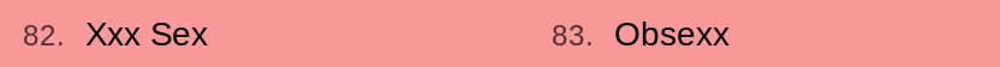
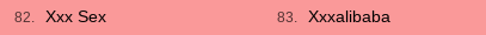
[614,14,730,53] Obsexx -> [308,7,390,26] Xxxalibaba

